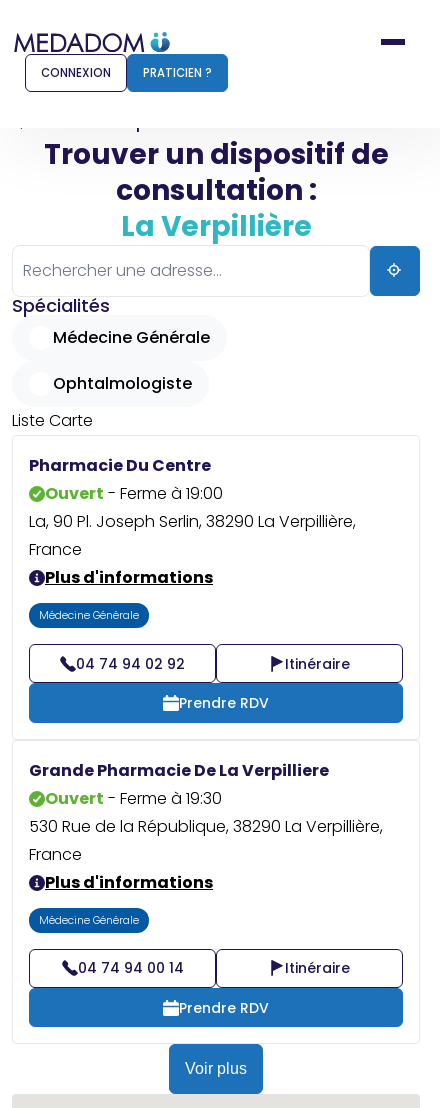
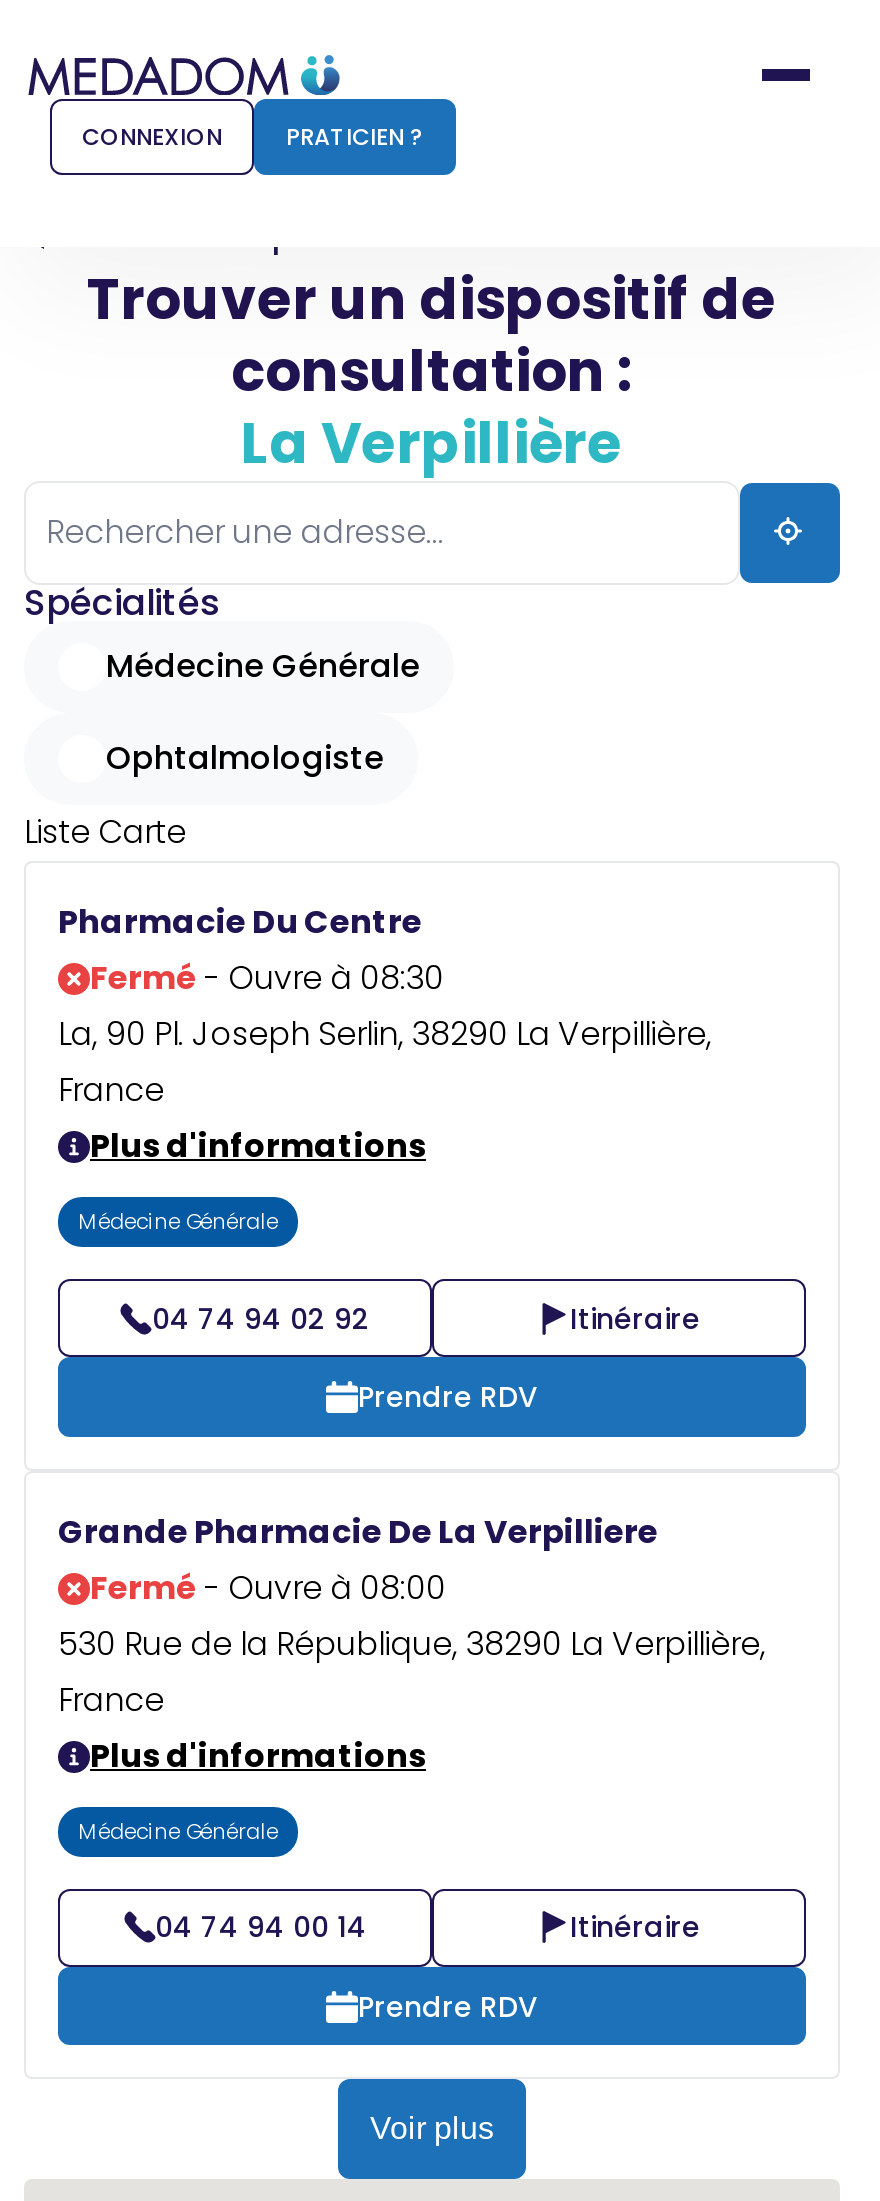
[45,482,223,505] Ouvert - Ferme à 19:00 -> [90,955,444,1001] Fermé - Ouvre à 08:30
[45,787,222,810] Ouvert - Ferme à 19:30 -> [90,1564,446,1610] Fermé - Ouvre à 08:00

